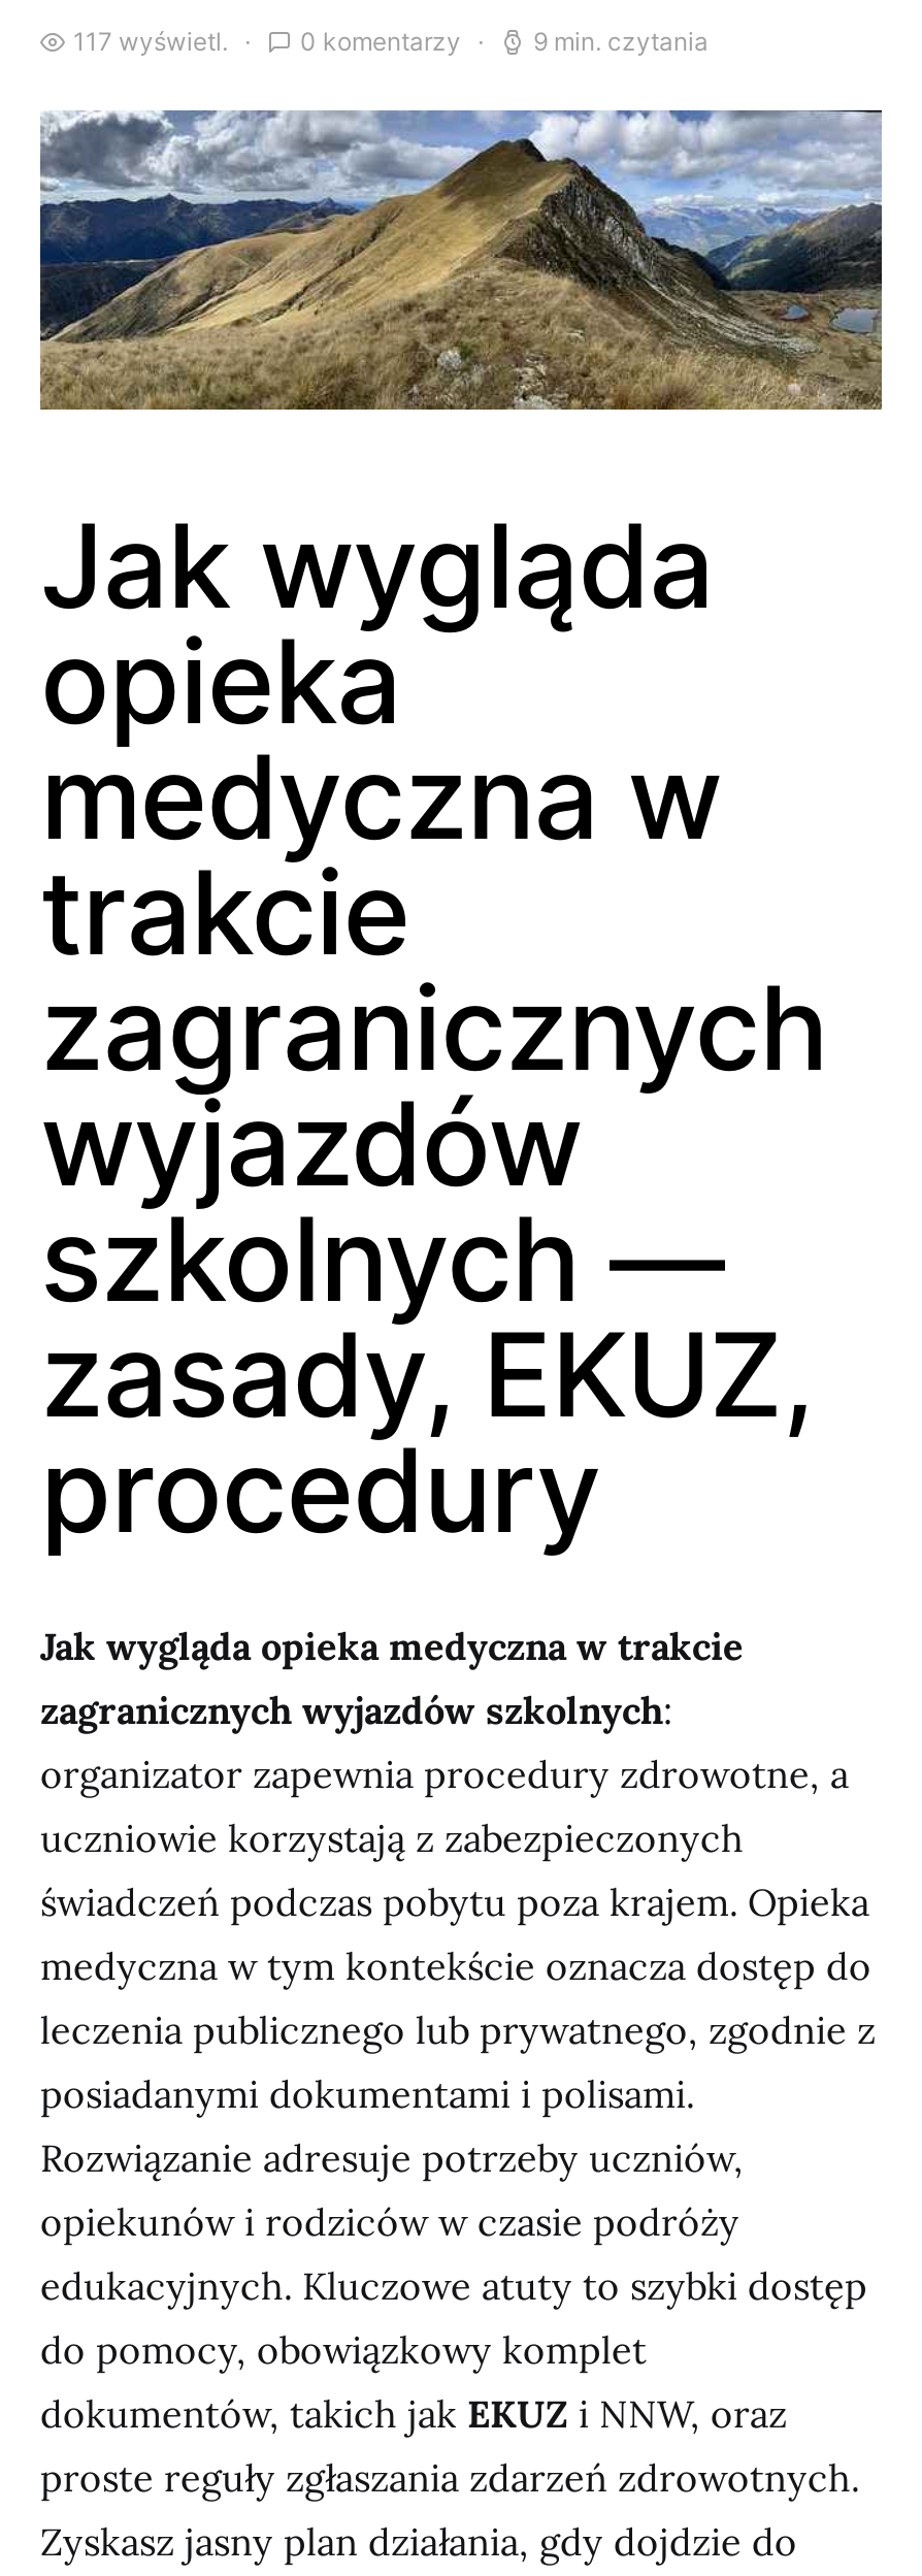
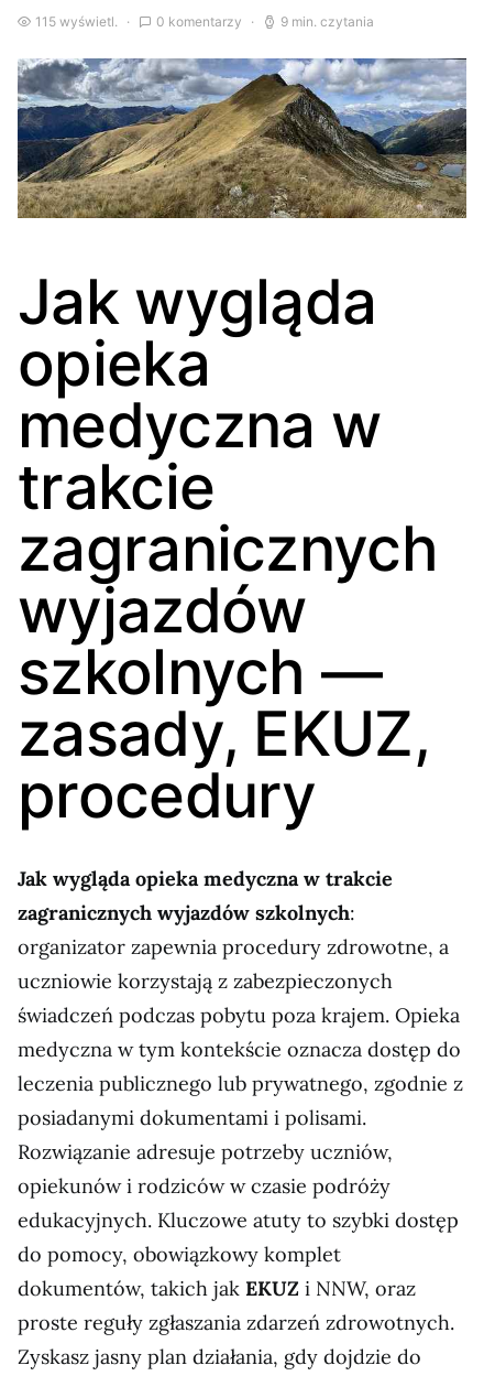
[73,26,228,57] 117 wyświetl. -> [35,13,118,30] 115 wyświetl.

